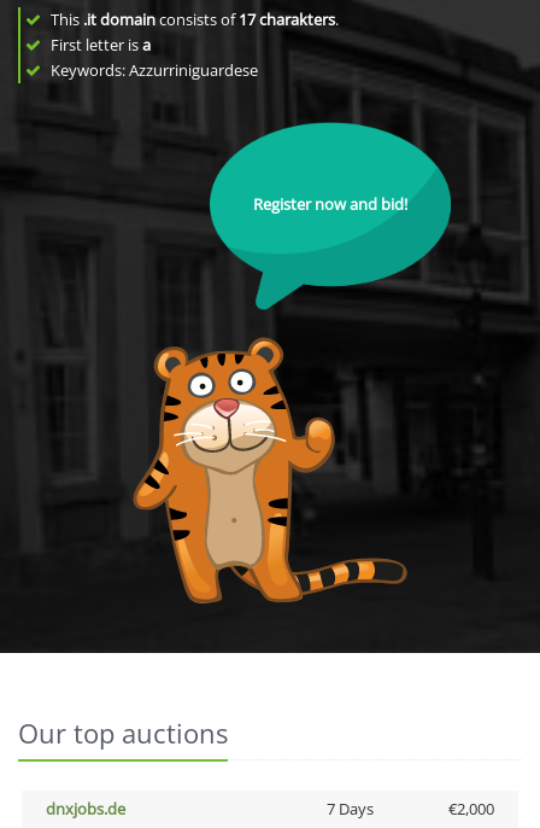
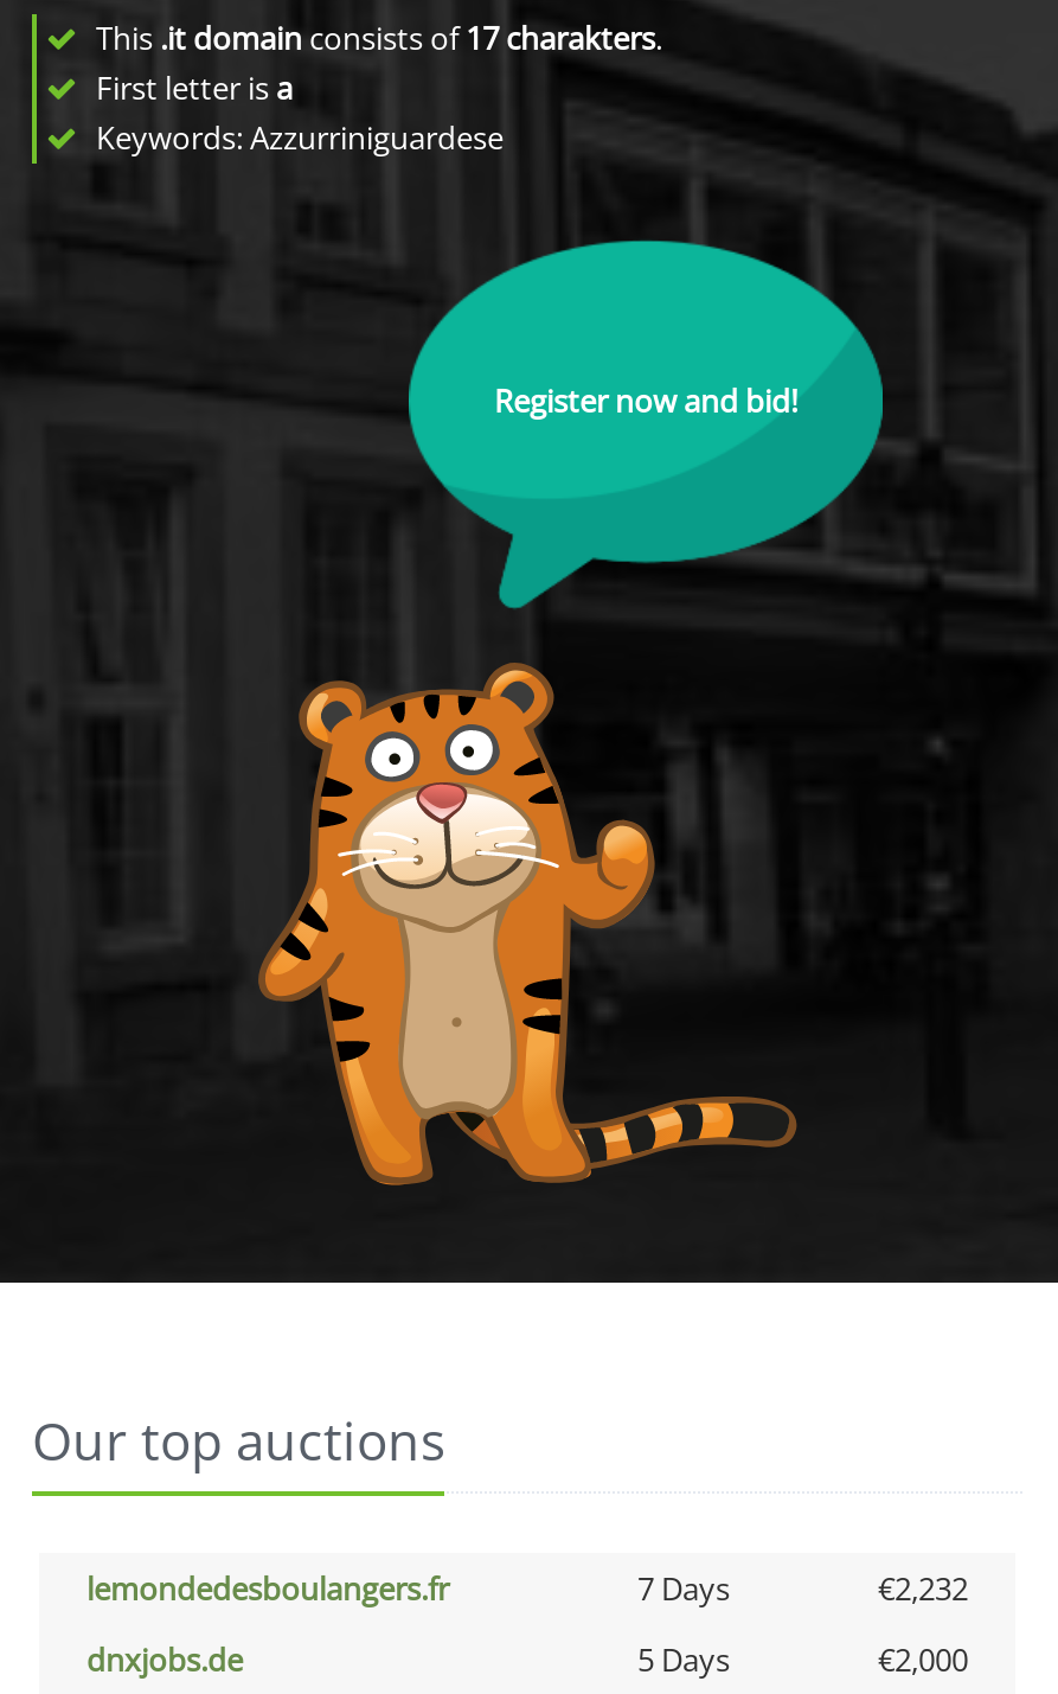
none -> [86,1567,968,1610] lemondedesboulangers.fr | 7 Days | €2,232
[326,798,373,820] 7 Days -> [637,1638,730,1681] 5 Days

